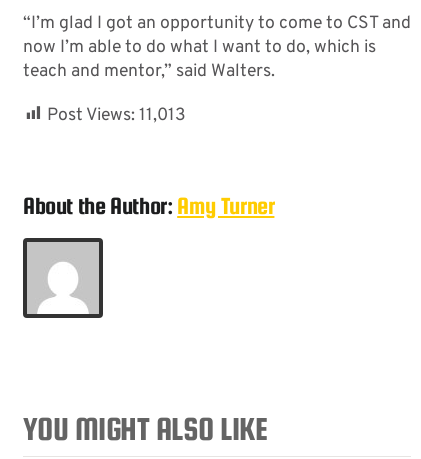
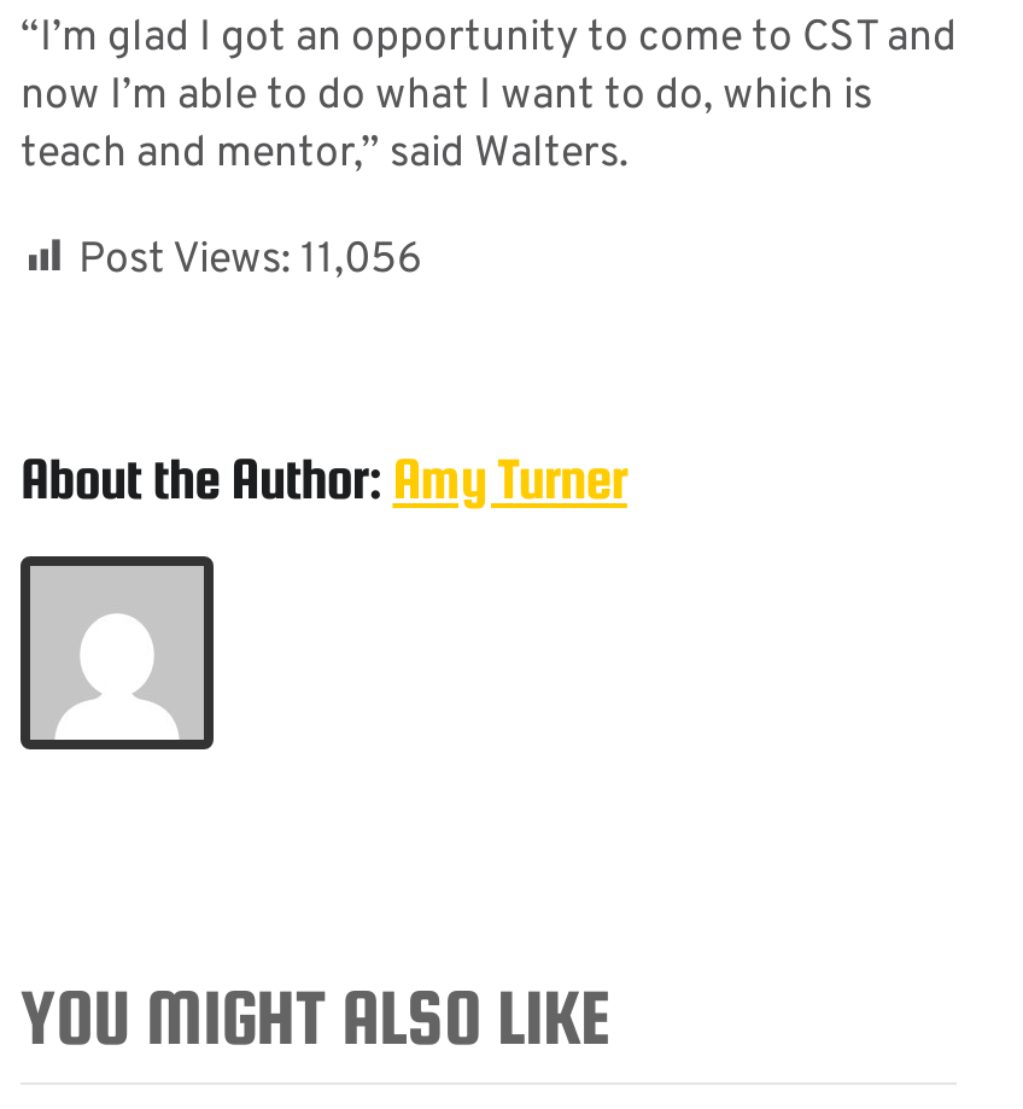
[47,104,186,127] Post Views: 11,013 -> [78,232,423,287] Post Views: 11,056

